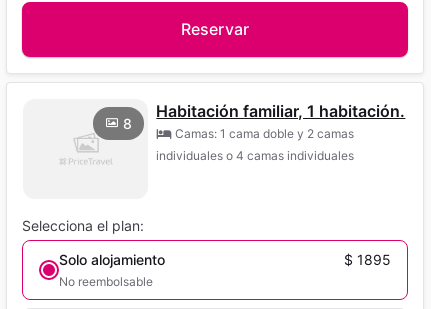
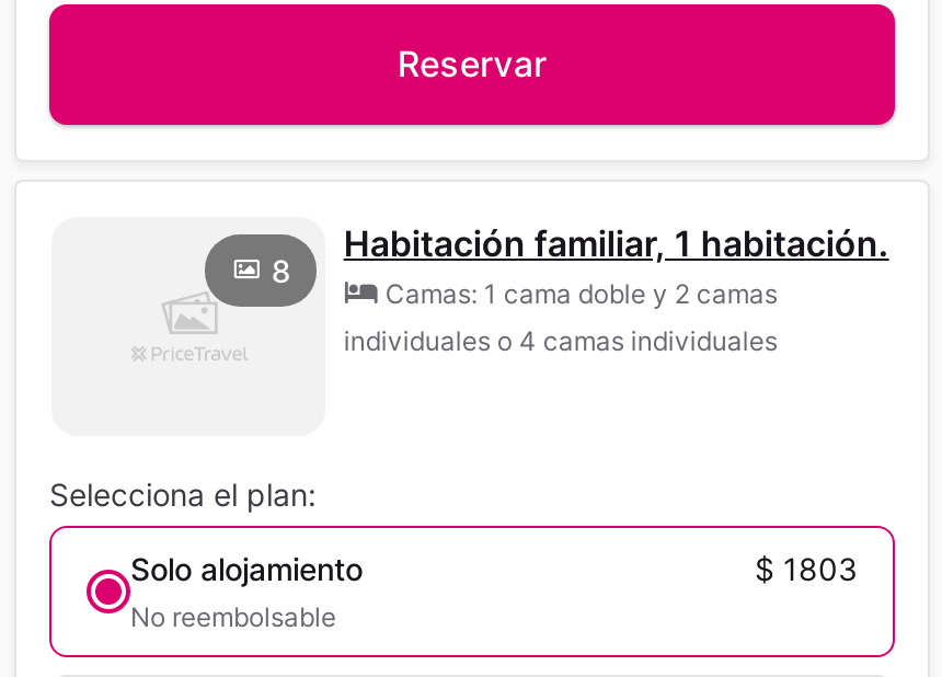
[344,251,391,268] $ 1895 -> [755,549,858,586] $ 1803

